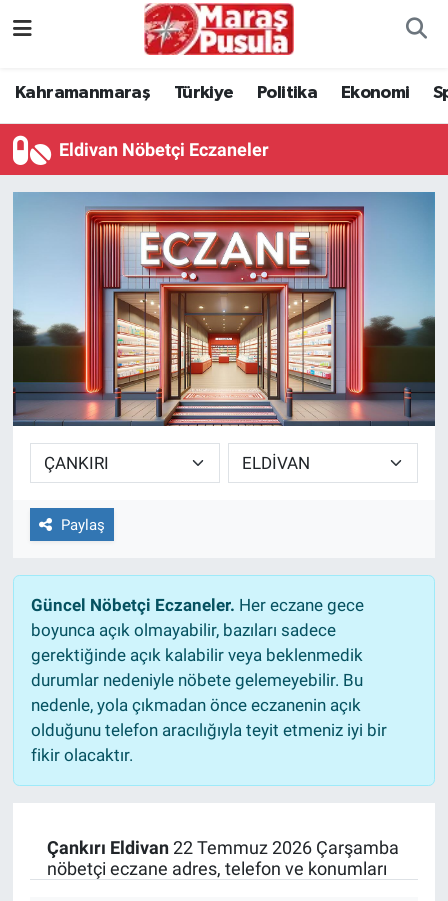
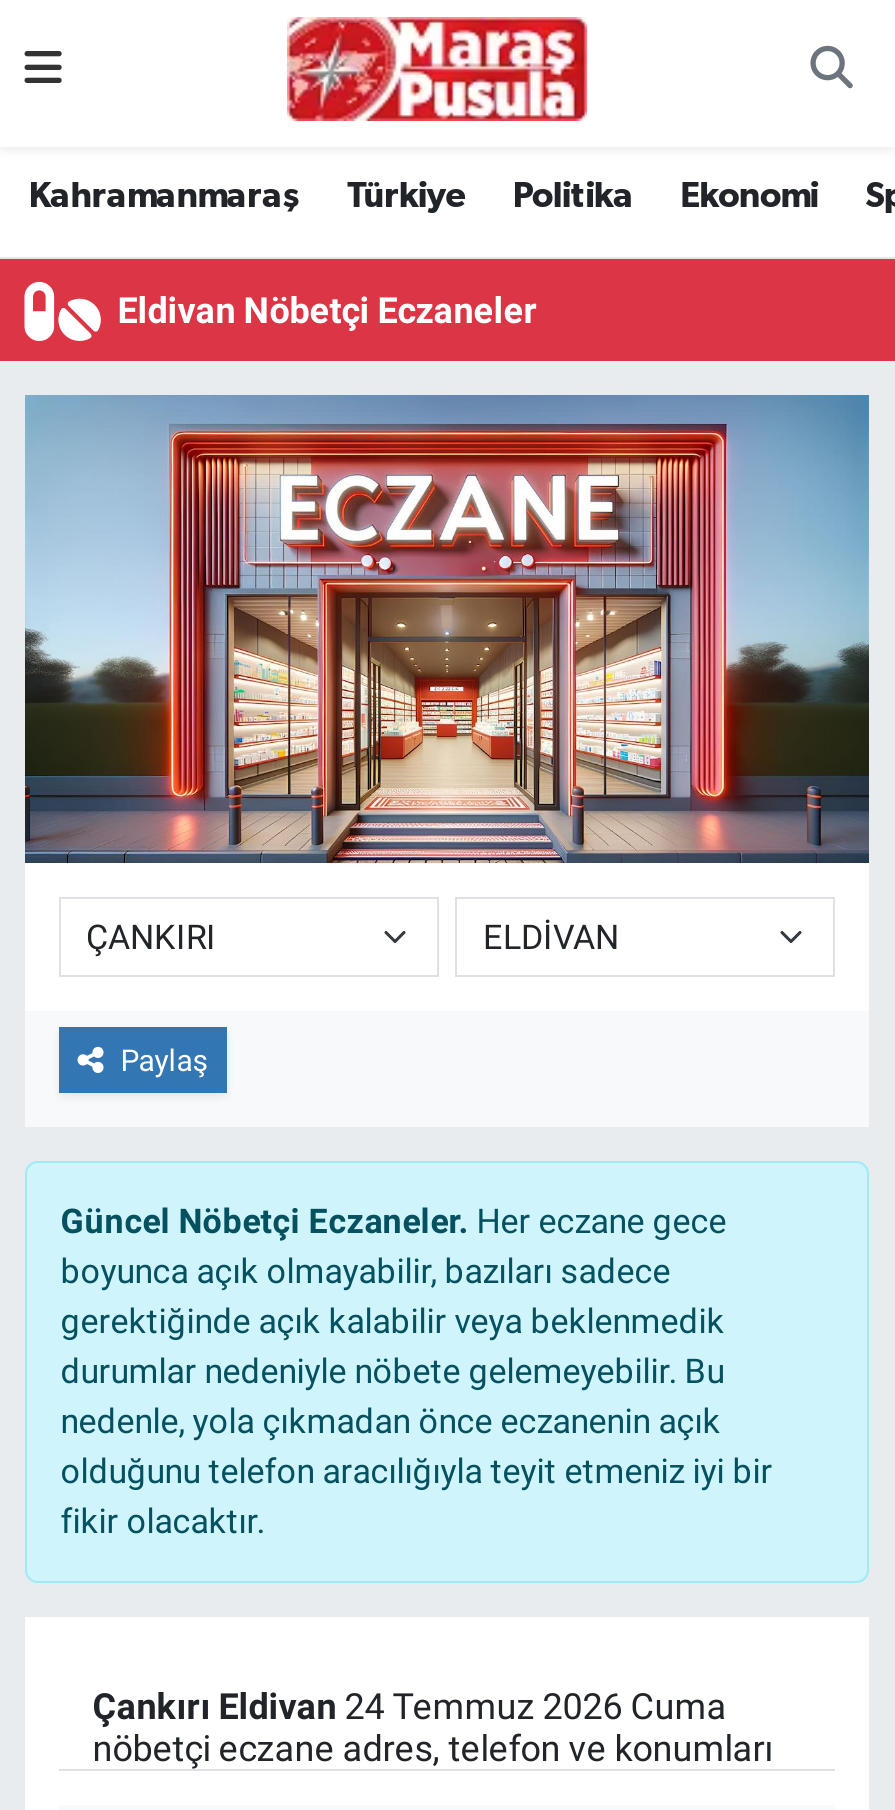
[47,837,399,858] Çankırı Eldivan 22 Temmuz 2026 Çarşamba -> [93,1685,727,1727] Çankırı Eldivan 24 Temmuz 2026 Cuma

